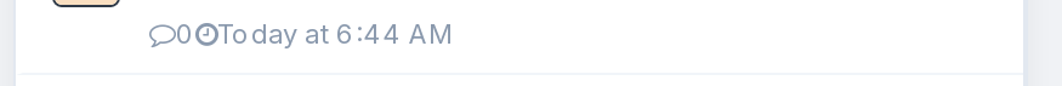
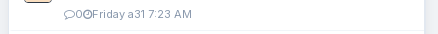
[176,17,453,51] 0 Today at 6:44 AM -> [75,7,192,21] 0 Friday a31 7:23 AM

